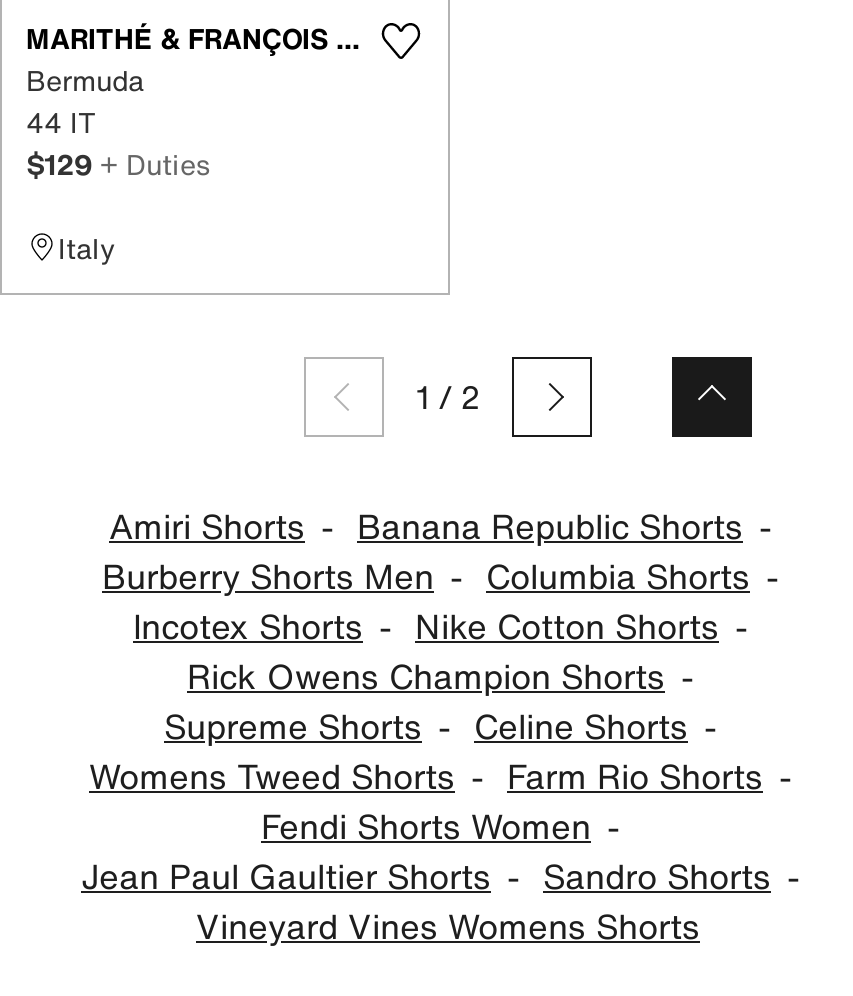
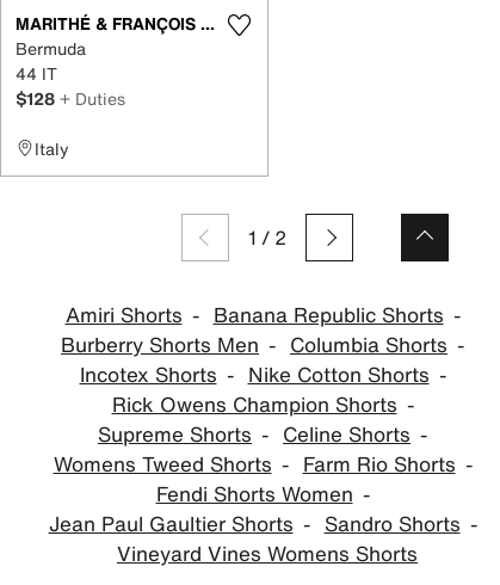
[26,142,210,184] $129 + Duties -> [16,85,125,110] $128 + Duties

